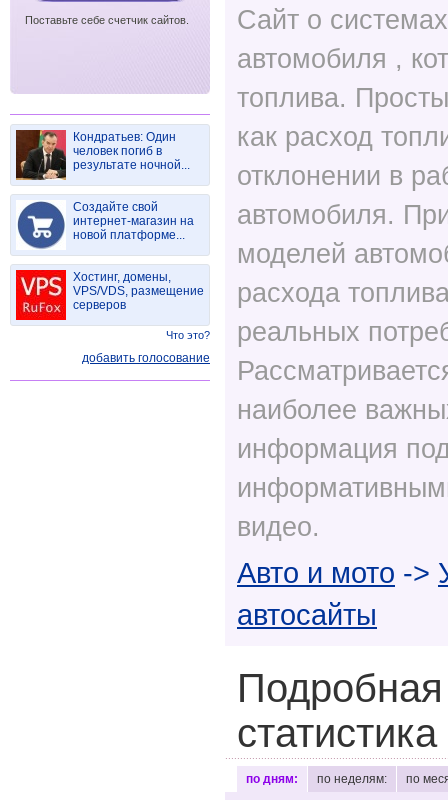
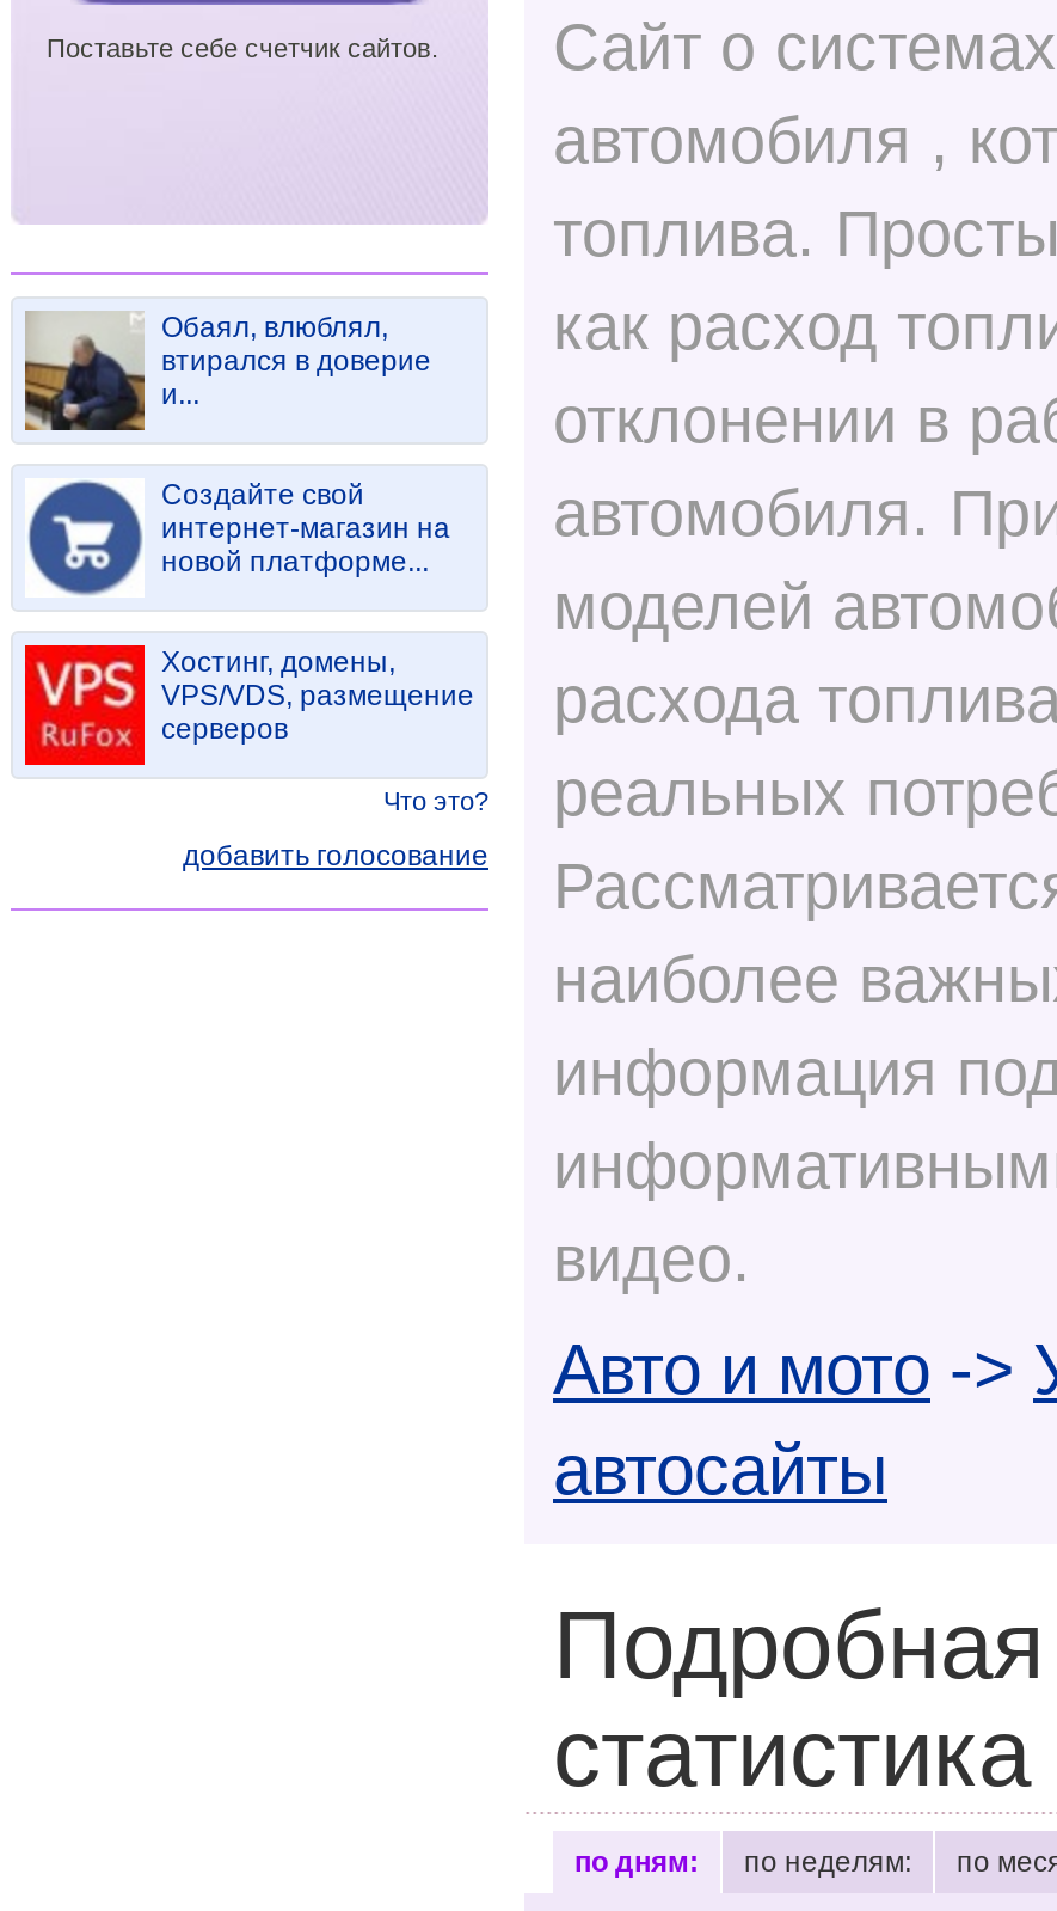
[15,129,190,181] [image] | Кондратьев: Один | человек погиб в | результате ночной... -> [23,311,431,433] [image] | Обаял, влюблял, | втирался в доверие | и...

